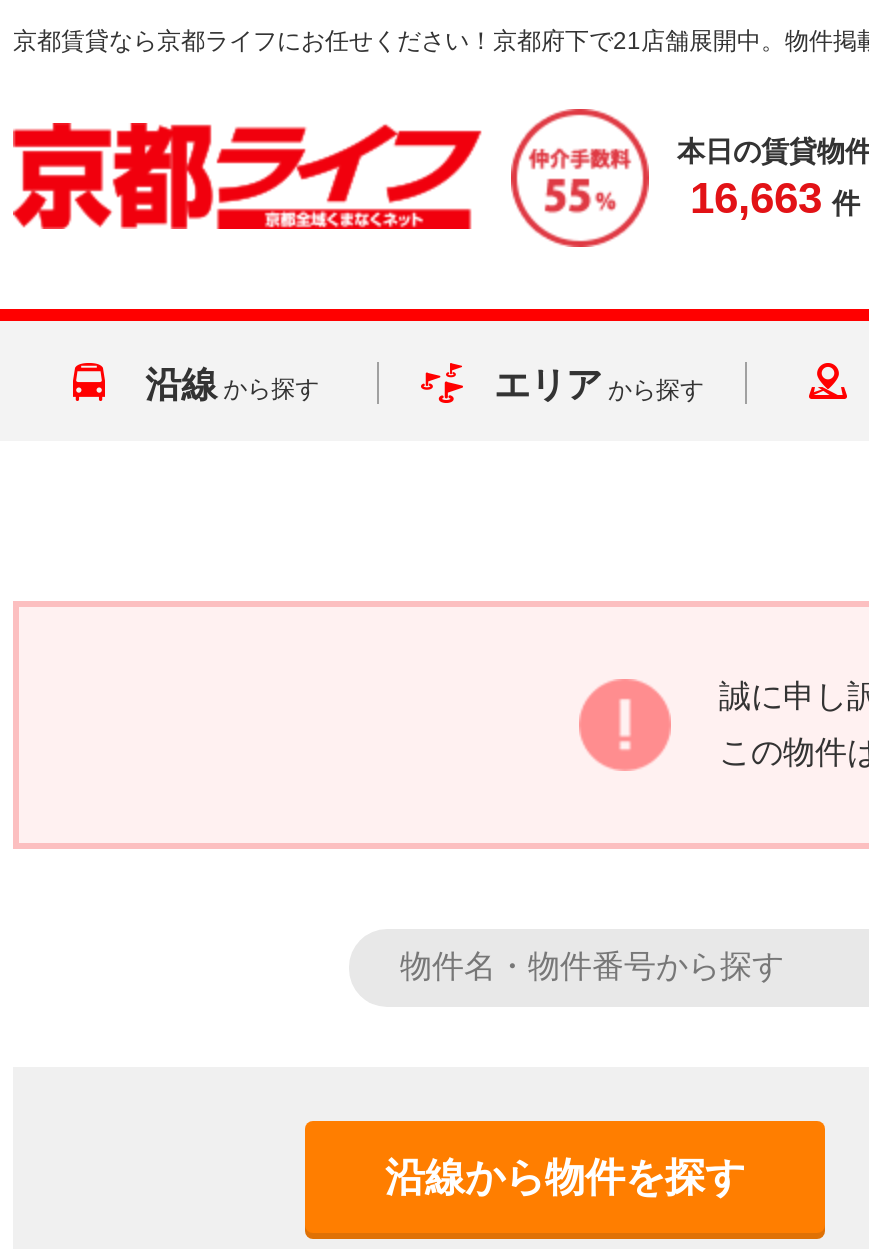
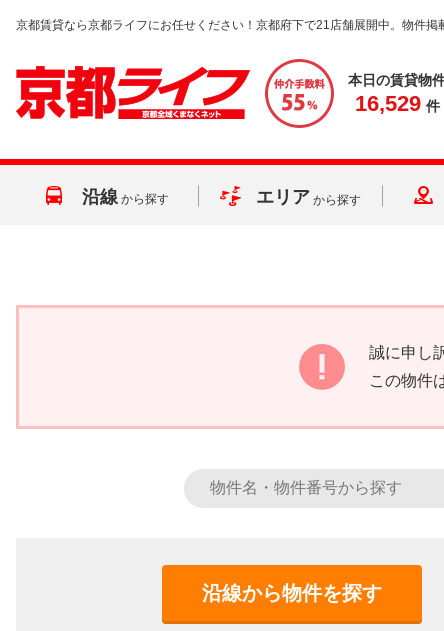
[690,172,860,222] 16,663 件 -> [354,90,439,115] 16,529 件

